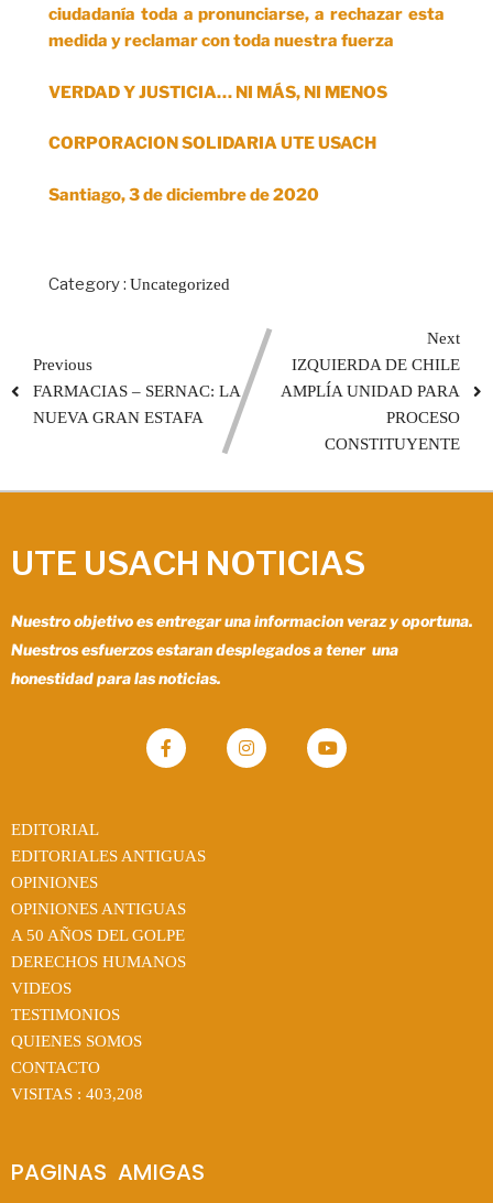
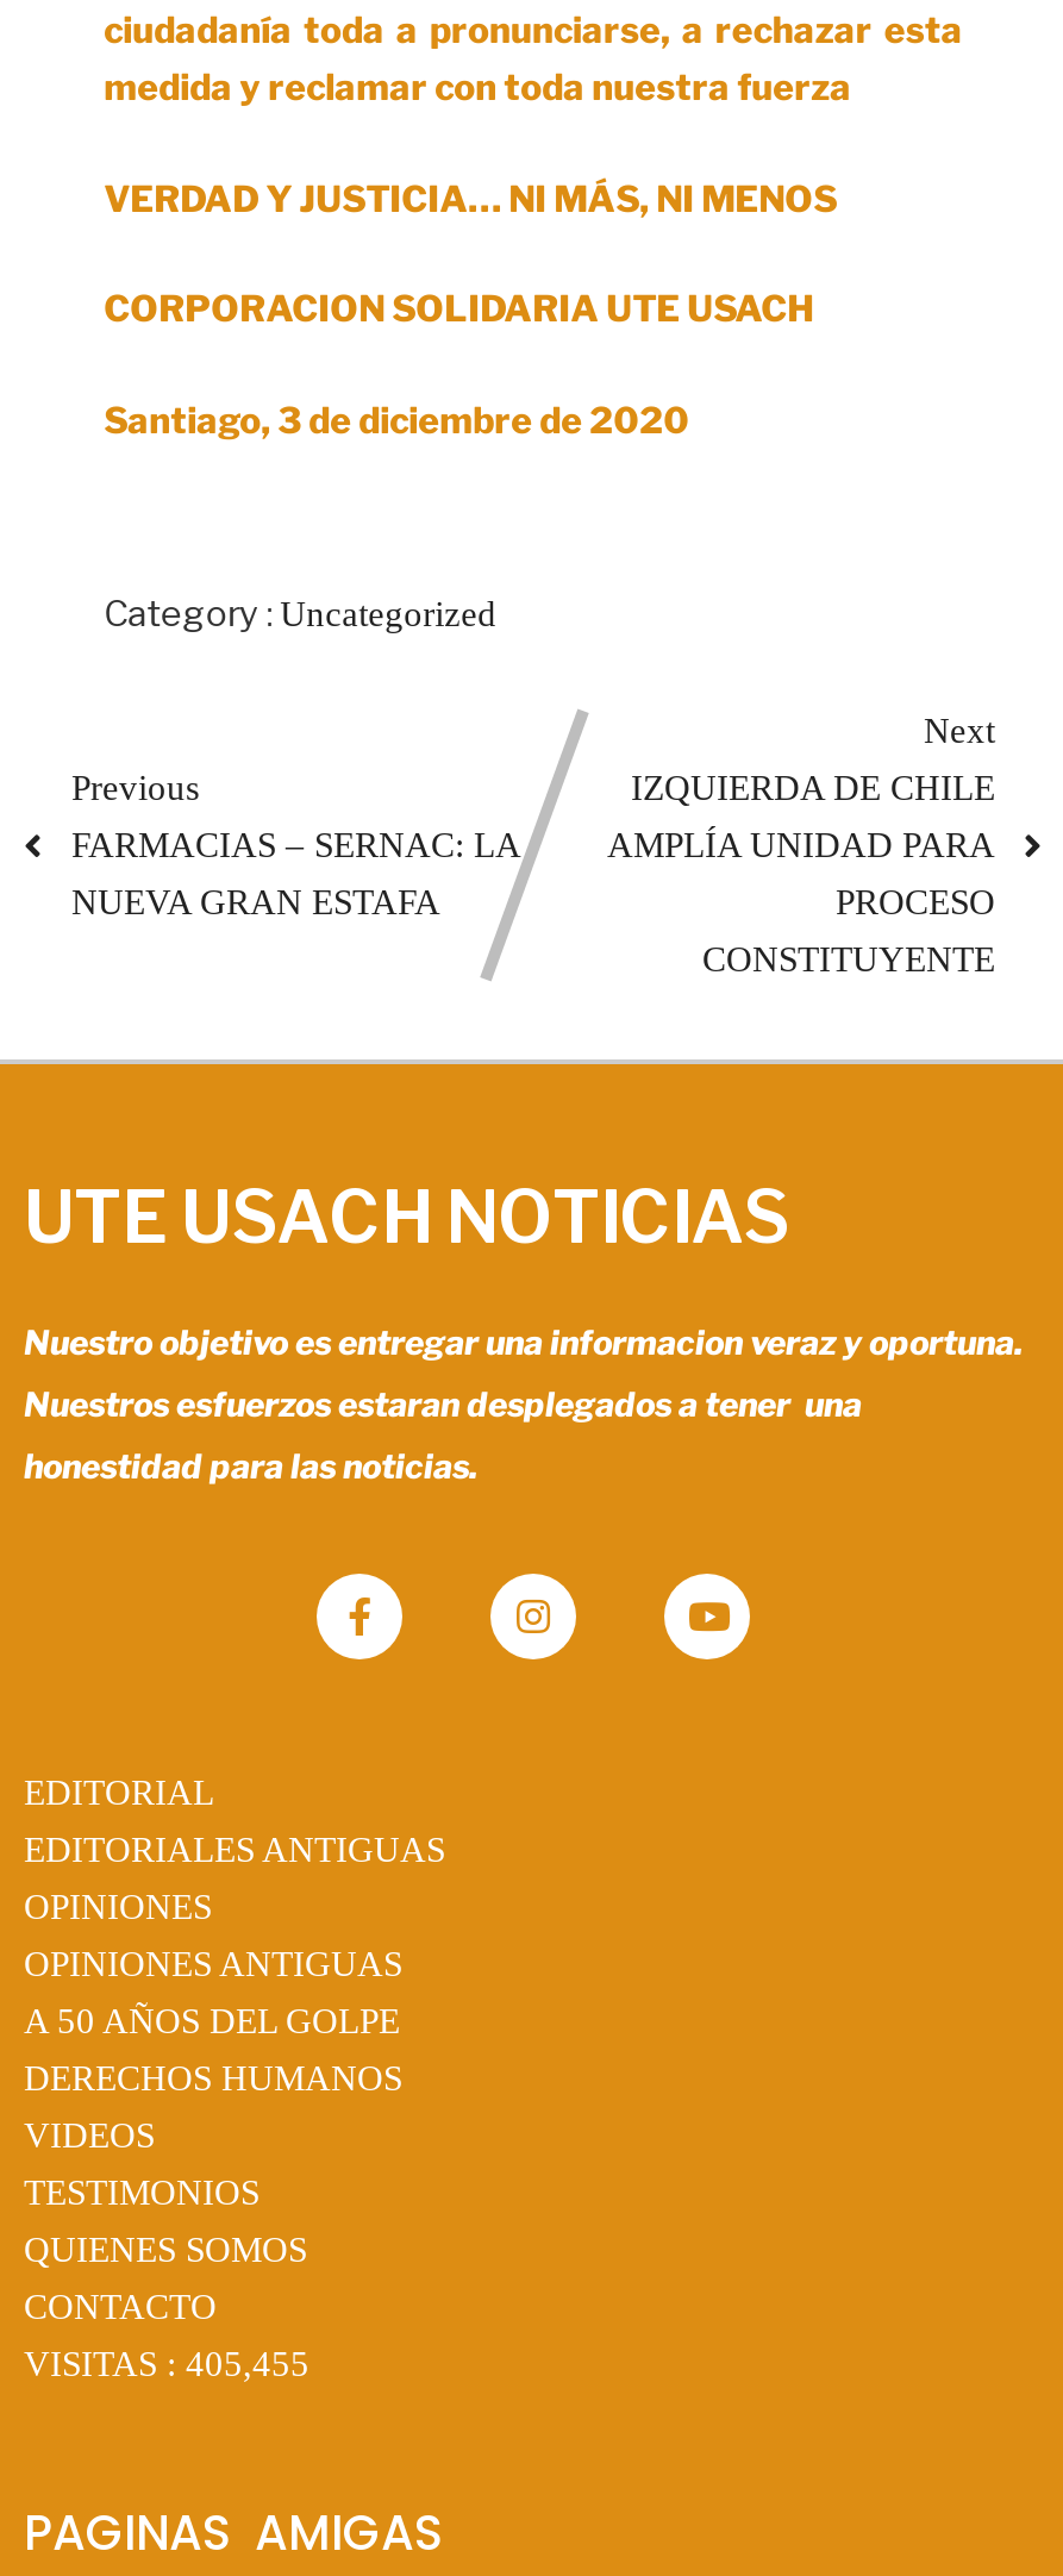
[11,1085,143,1103] VISITAS : 403,208 -> [24,2345,309,2383] VISITAS : 405,455

